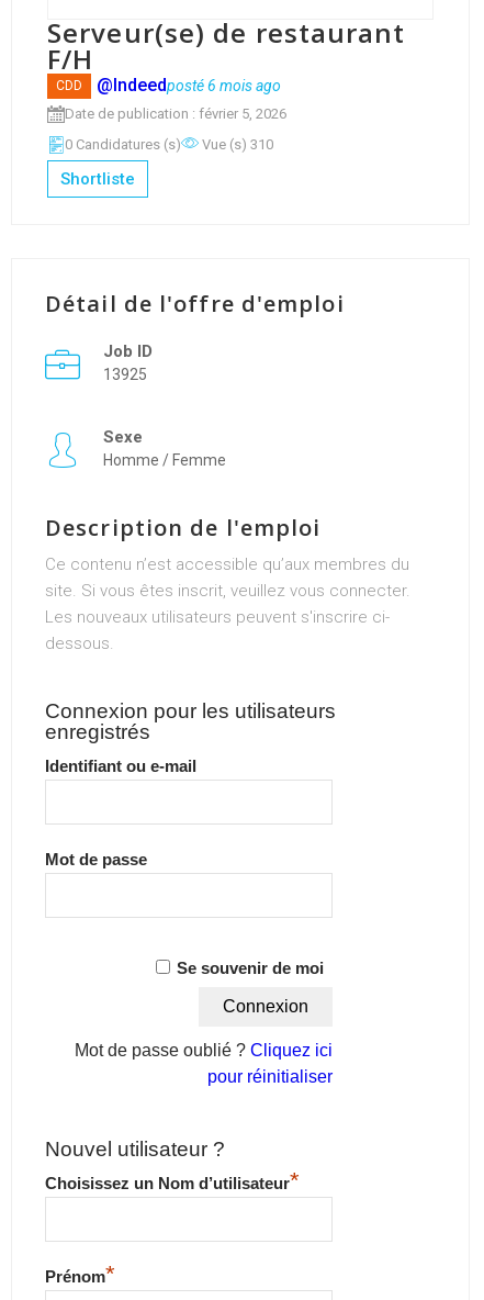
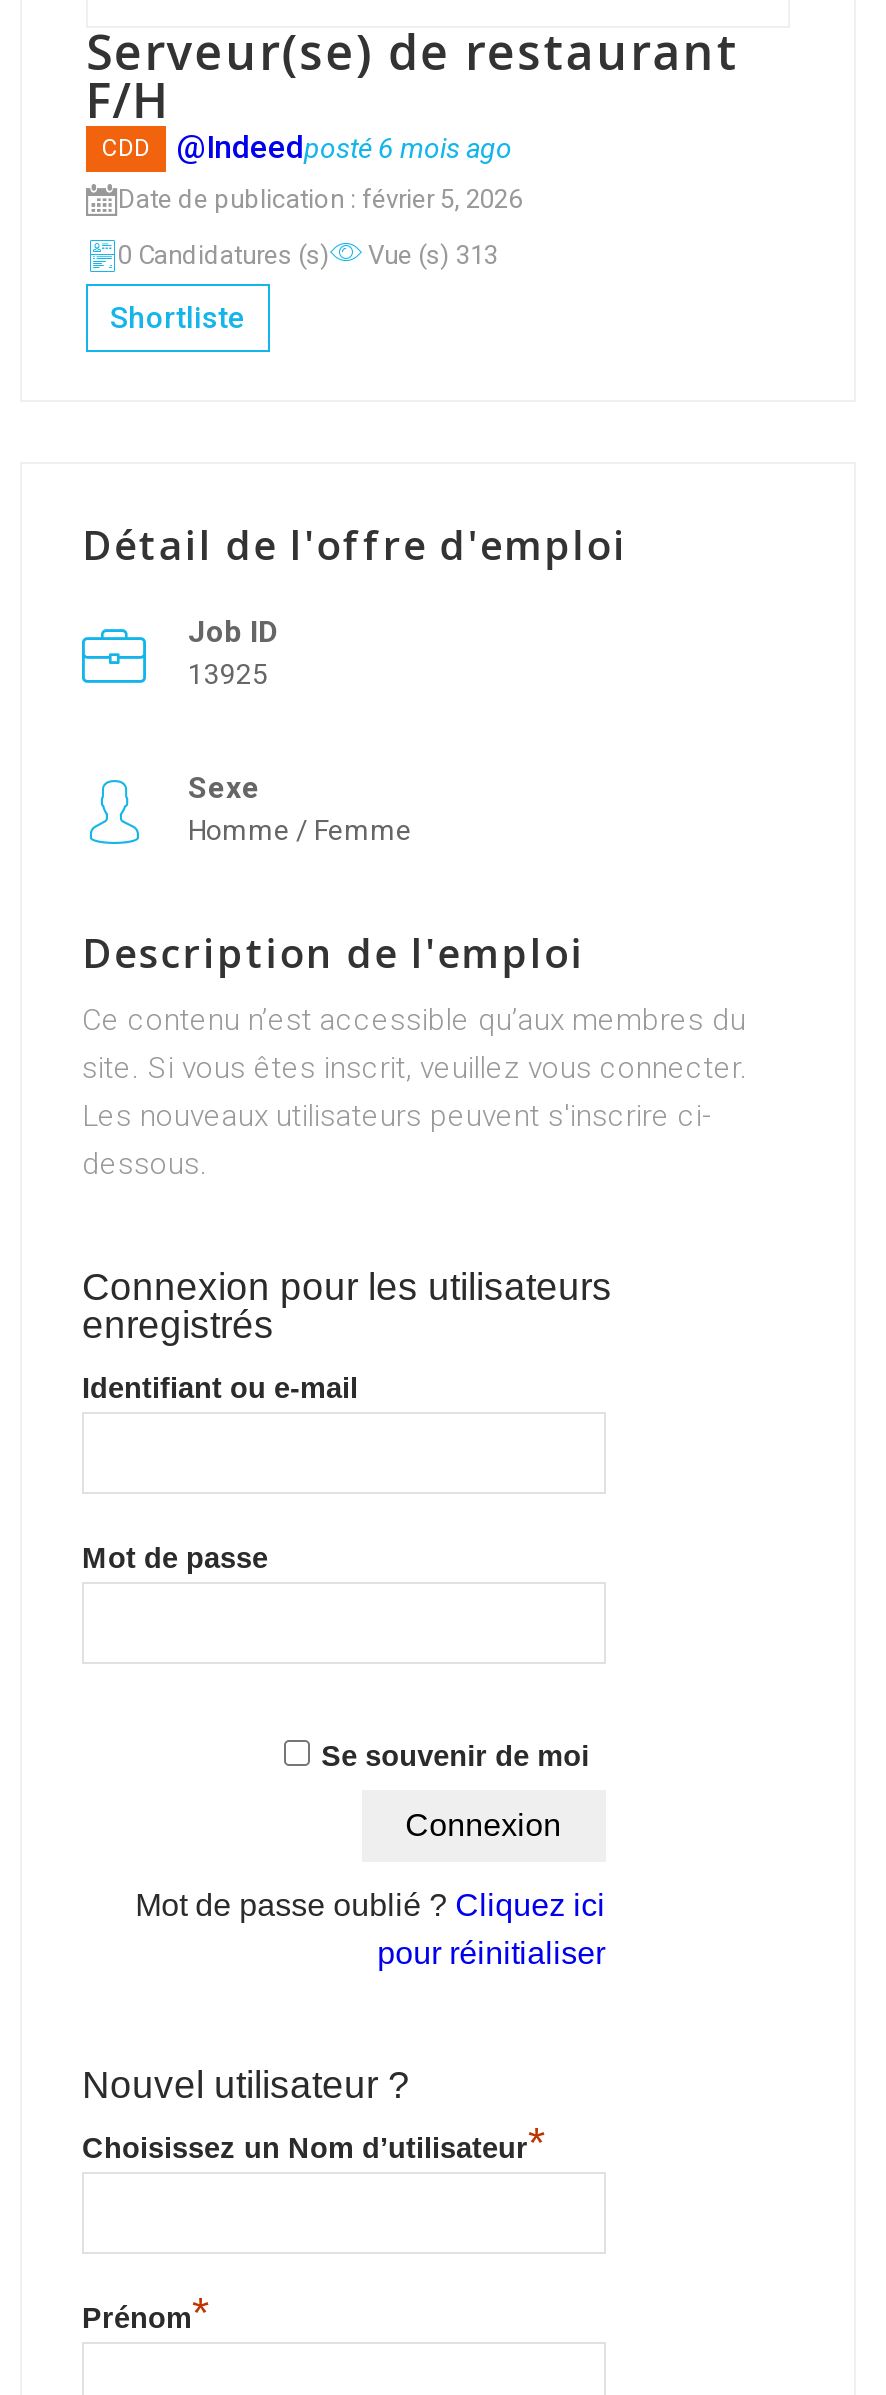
[65,136,273,153] 0 Candidatures (s) Vue (s) 310 -> [118,240,498,270] 0 Candidatures (s) Vue (s) 313

